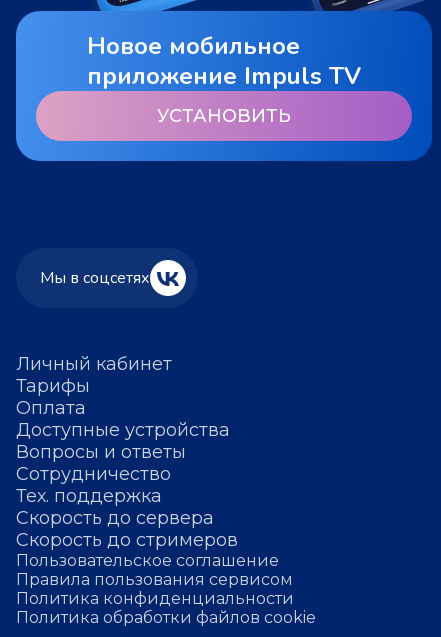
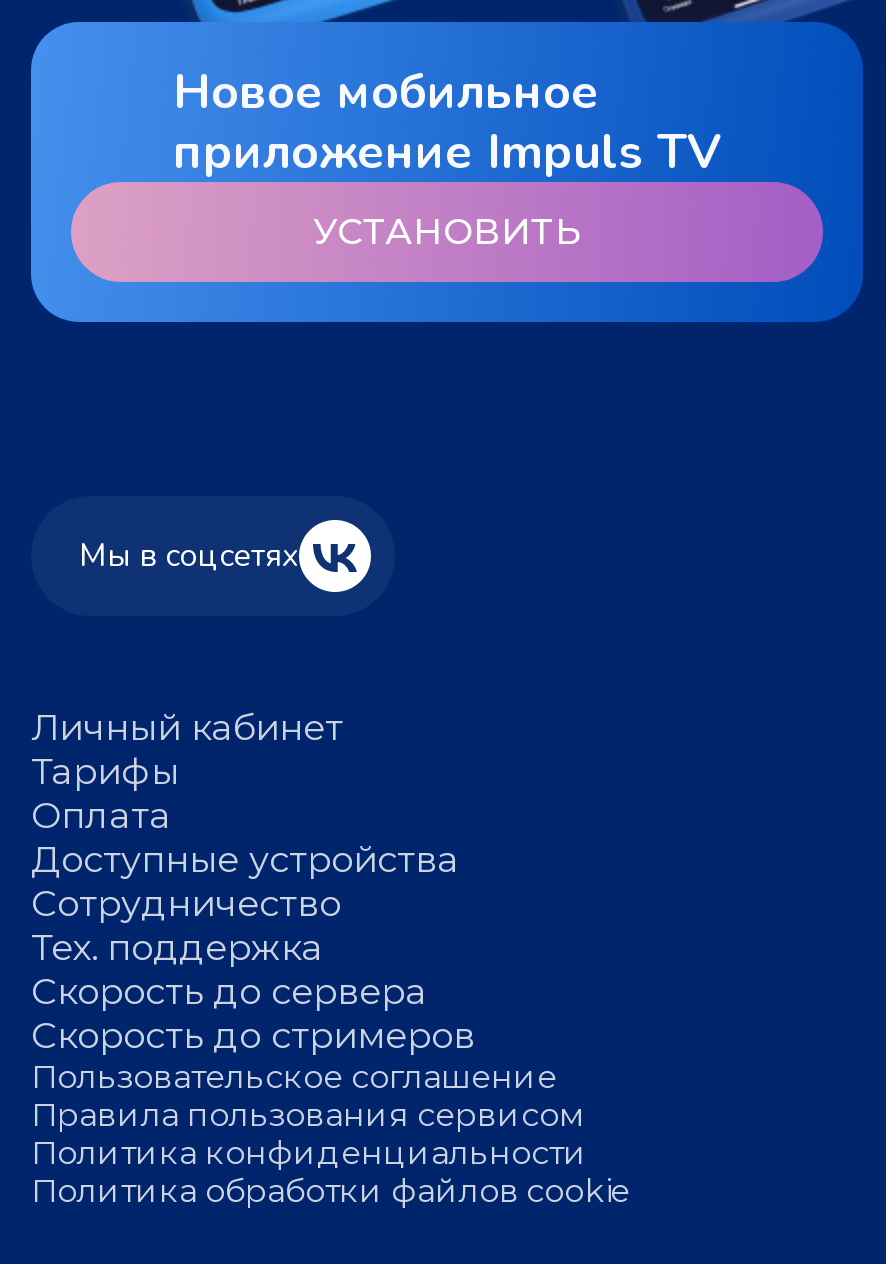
[16,441,186,463] Вопросы и ответы -> none

